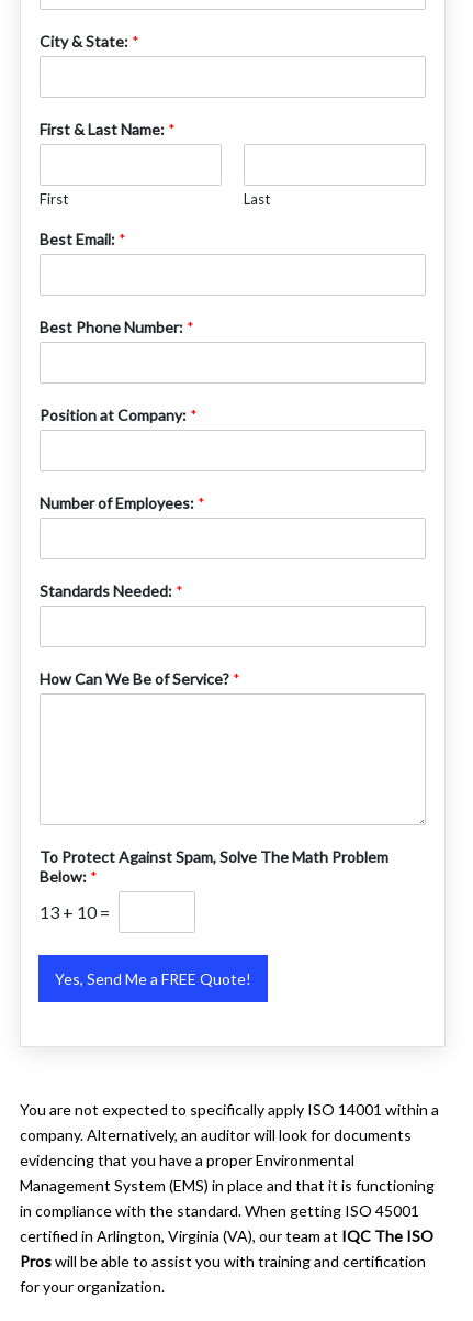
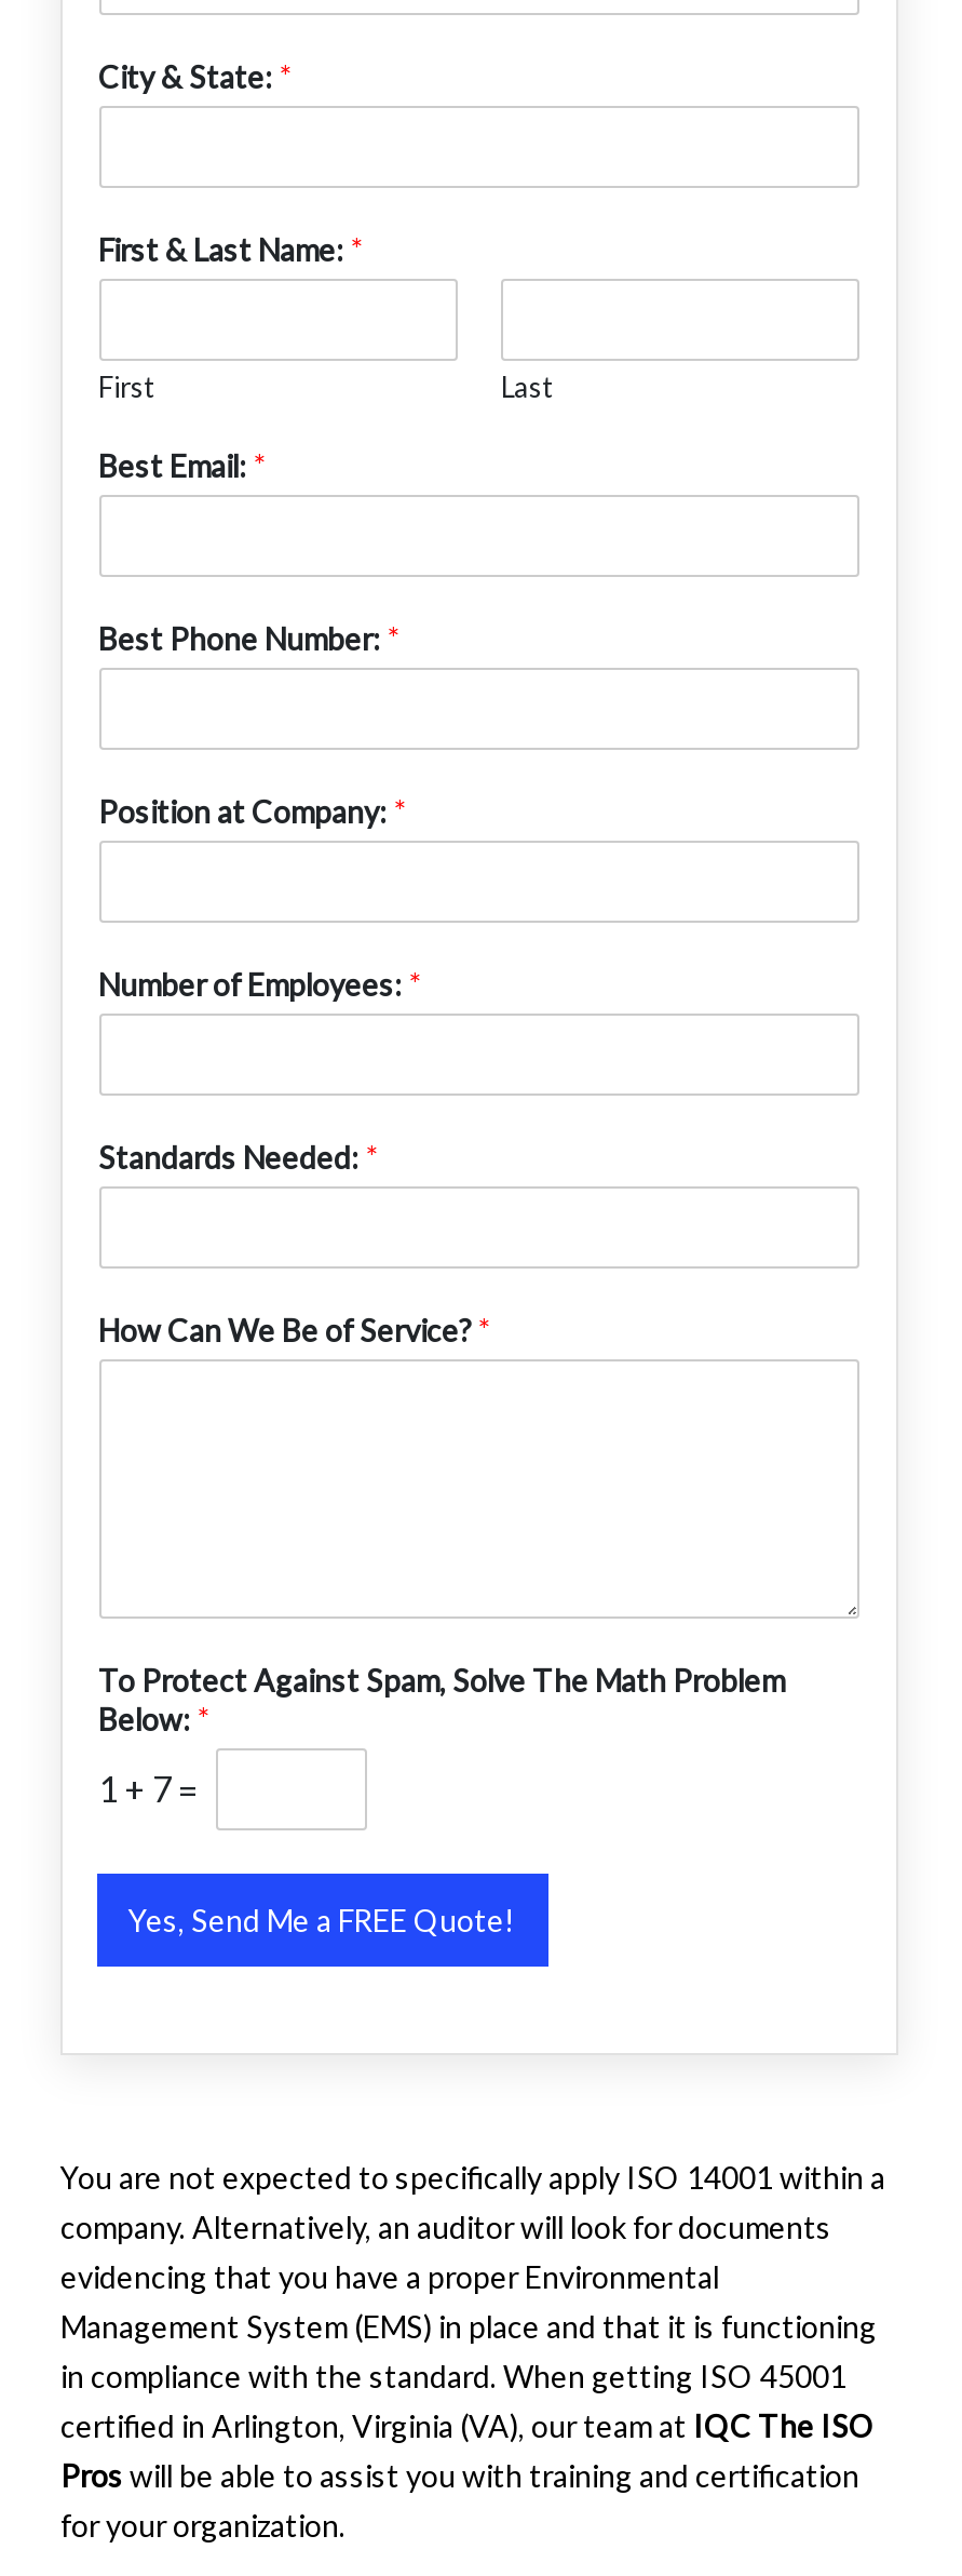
[39,902,109,923] 13 + 10 = -> [98,1769,198,1810] 1 + 7 =

